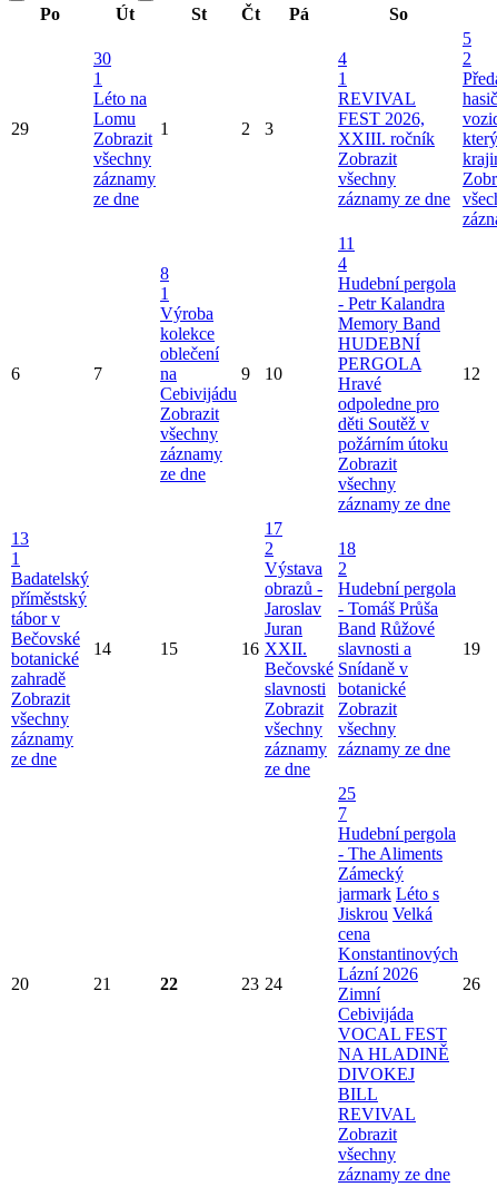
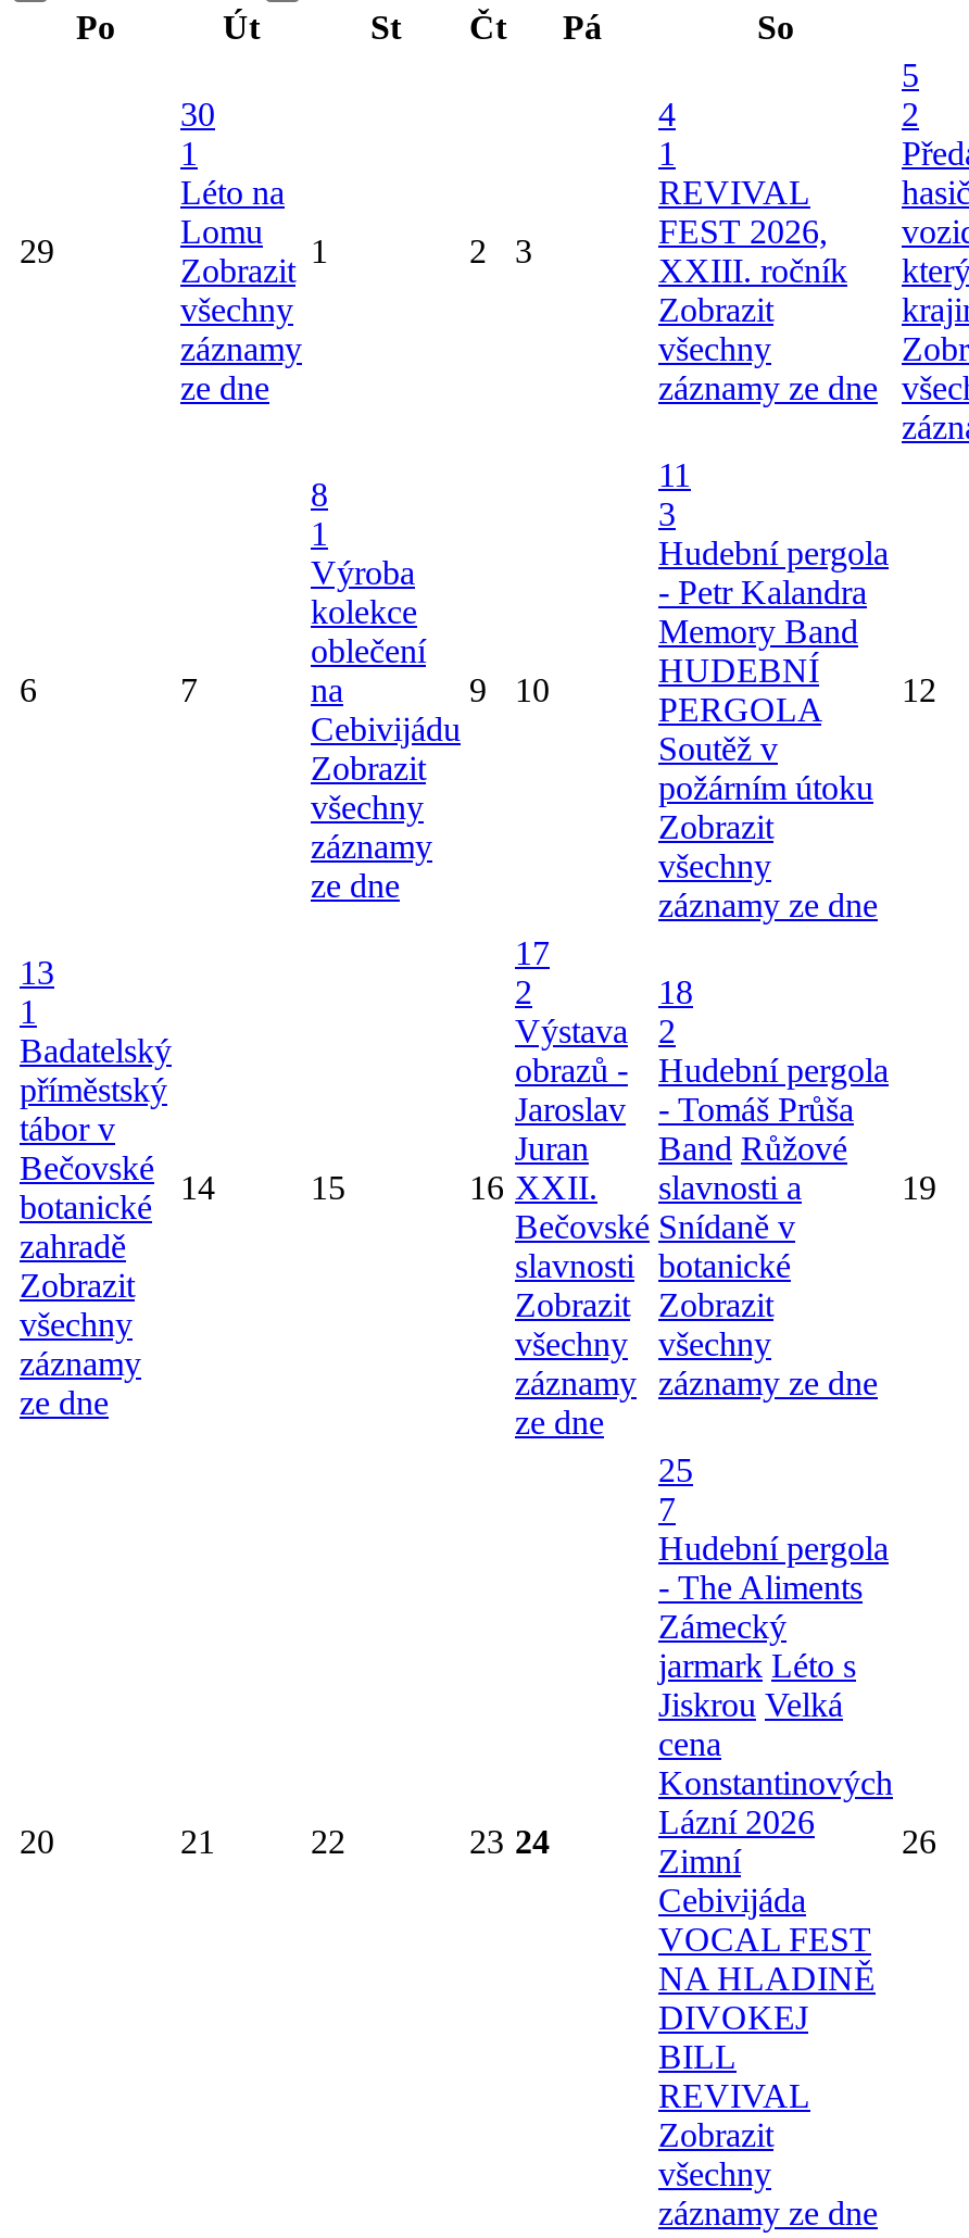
[338,254,347,273] 4 -> [658,496,676,533] 3
[338,374,439,433] Hravé | odpoledne pro | děti Soutěž v -> [658,731,778,768] Soutěž v

